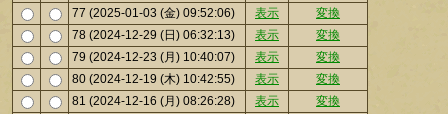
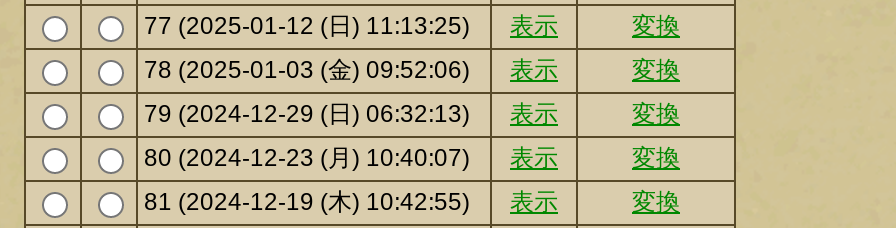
[72,6,279,20] 77 (2025-01-03 (金) 09:52:06) 表示 -> [144,12,558,40] 77 (2025-01-12 (日) 11:13:25) 表示
[72,28,279,42] 78 (2024-12-29 (日) 06:32:13) 表示 -> [144,56,558,84] 78 (2025-01-03 (金) 09:52:06) 表示
[72,50,279,64] 79 (2024-12-23 (月) 10:40:07) 表示 -> [144,100,558,128] 79 (2024-12-29 (日) 06:32:13) 表示
[72,72,279,86] 80 (2024-12-19 (木) 10:42:55) 表示 -> [144,144,558,172] 80 (2024-12-23 (月) 10:40:07) 表示
[72,94,279,108] 81 (2024-12-16 (月) 08:26:28) 表示 -> [144,188,558,216] 81 (2024-12-19 (木) 10:42:55) 表示

